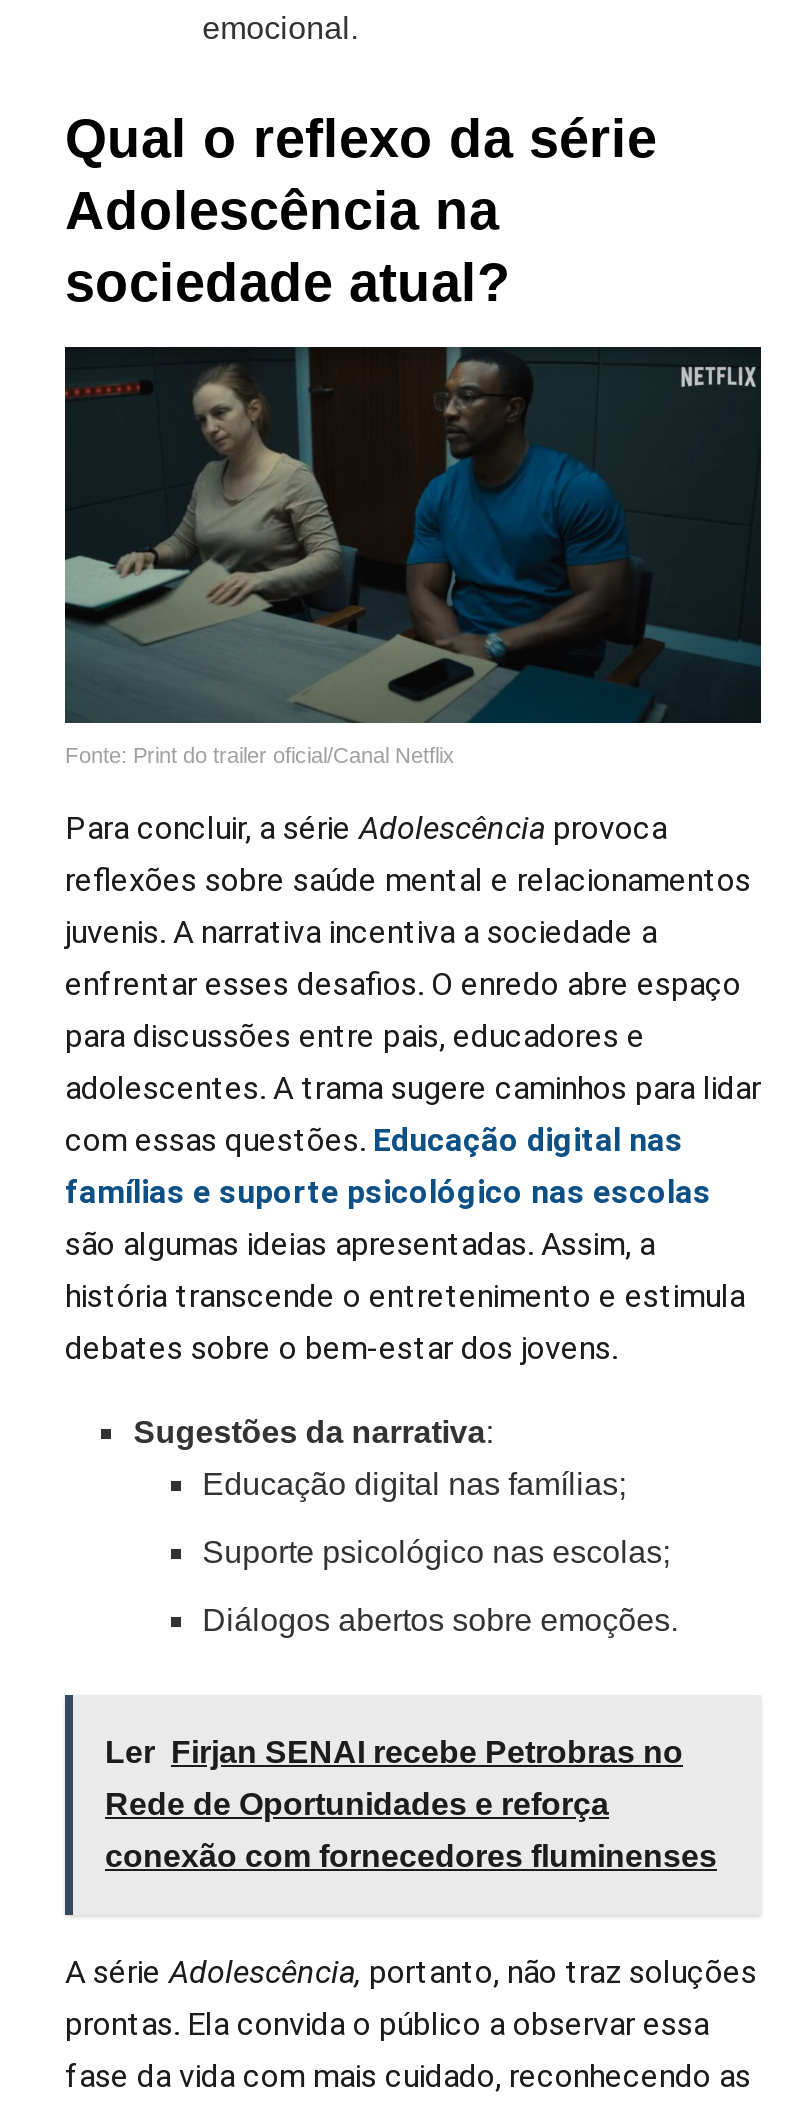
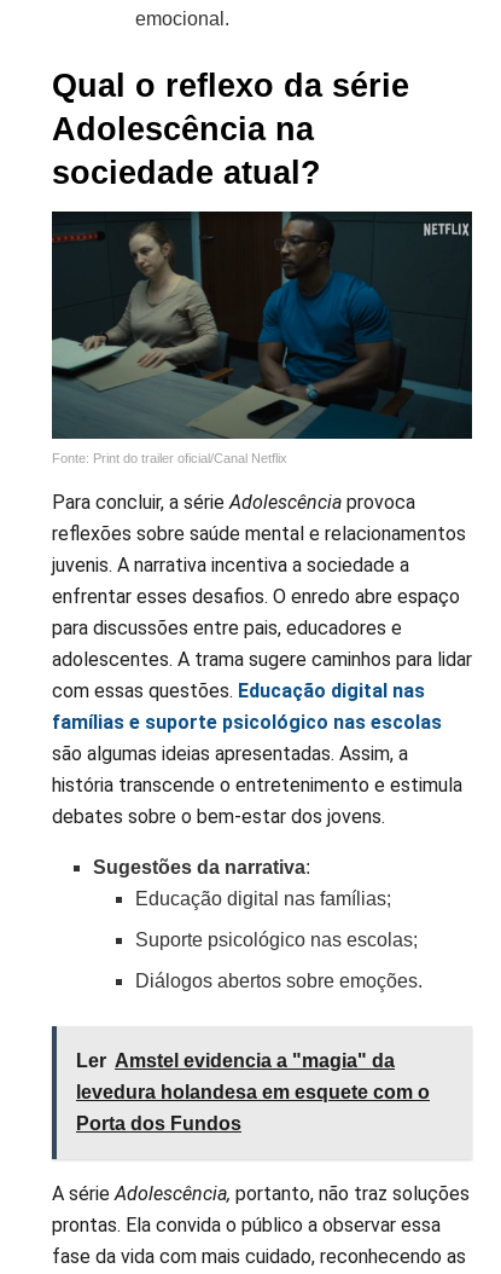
[105,1734,683,1768] Ler Firjan SENAI recebe Petrobras no -> [76,1050,395,1070] Ler Amstel evidencia a "magia" da
[105,1786,609,1820] Rede de Oportunidades e reforça -> [76,1081,430,1102] levedura holandesa em esquete com o
[105,1838,717,1872] conexão com fornecedores fluminenses -> [76,1113,241,1133] Porta dos Fundos

